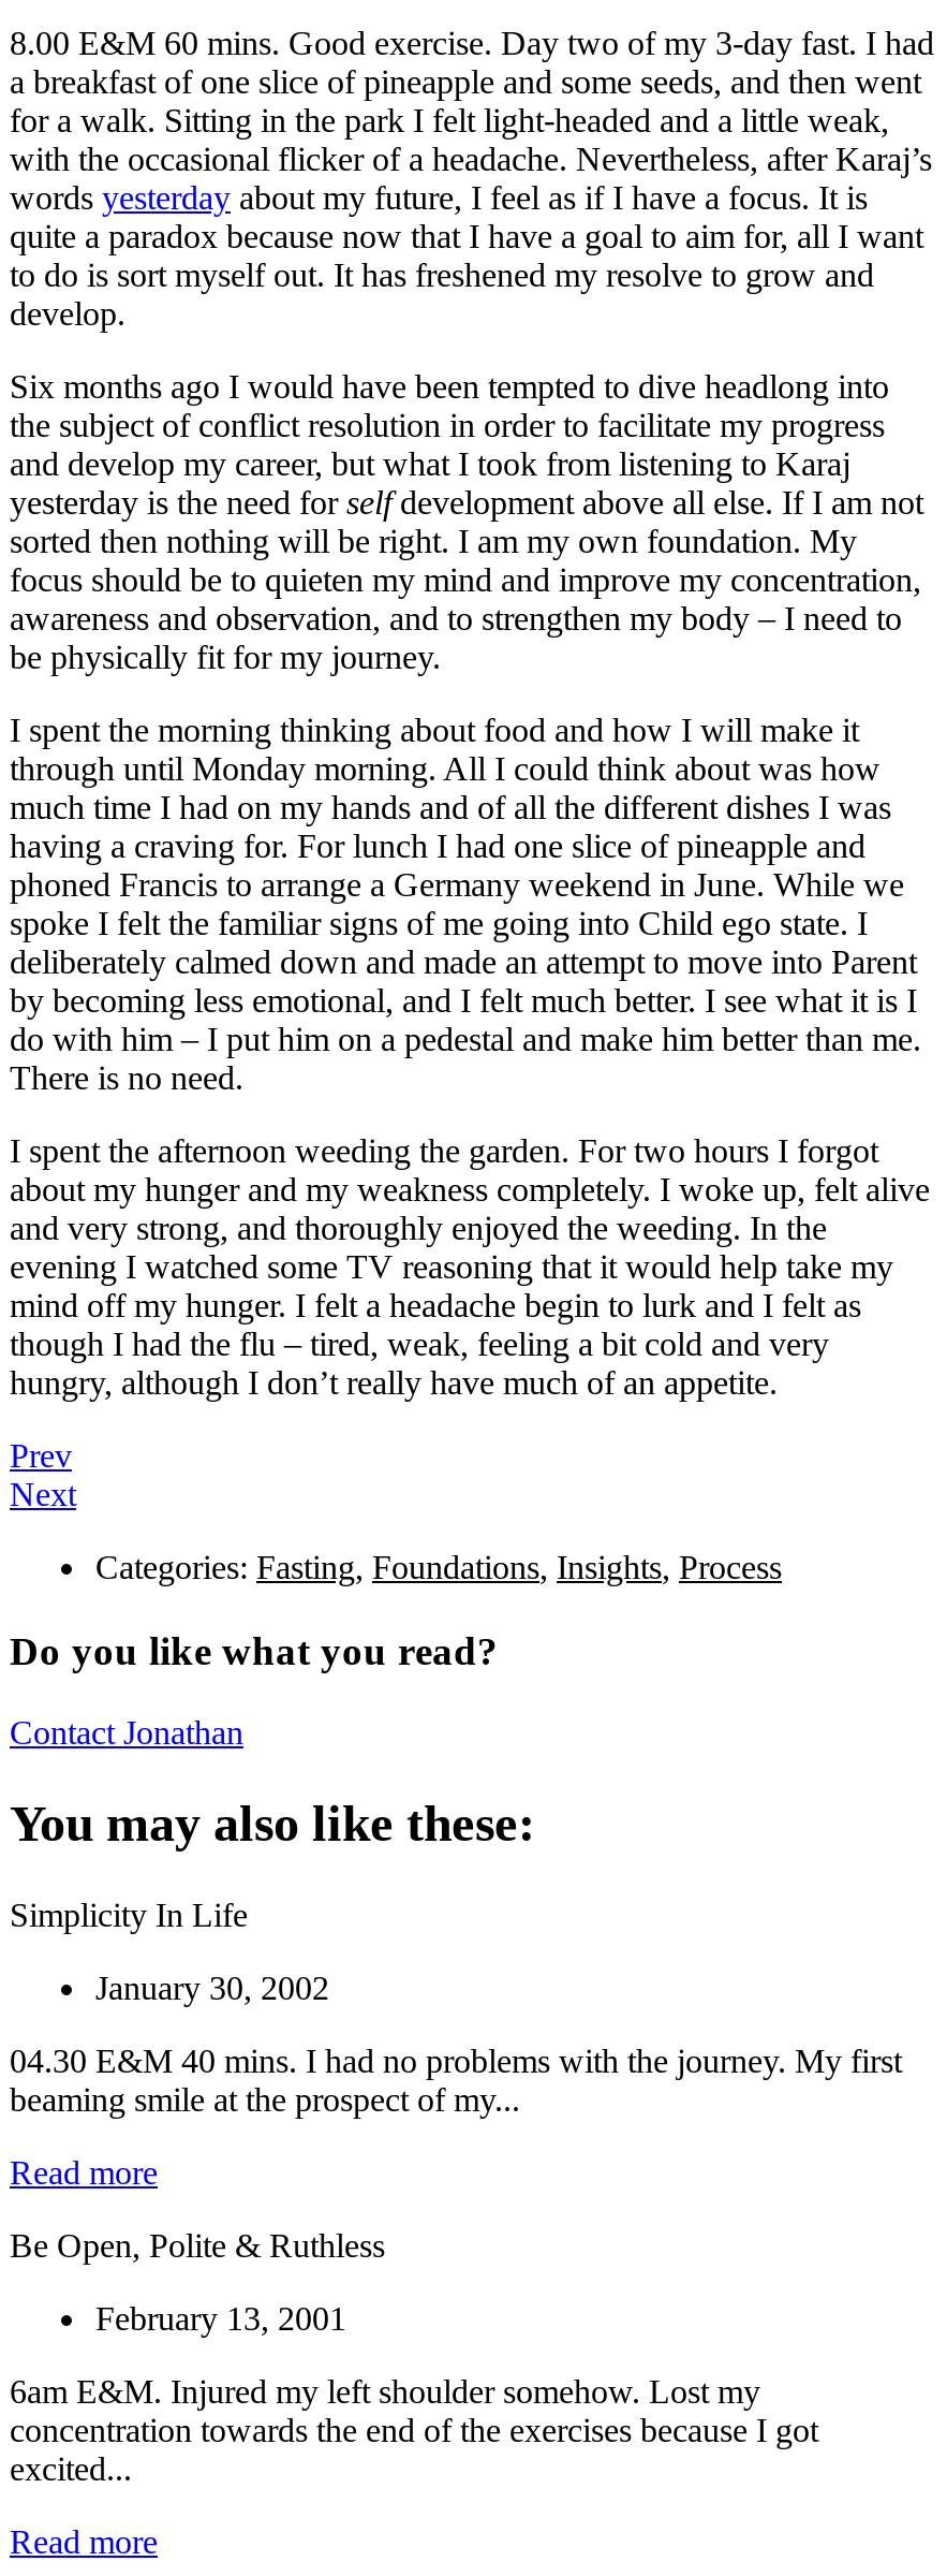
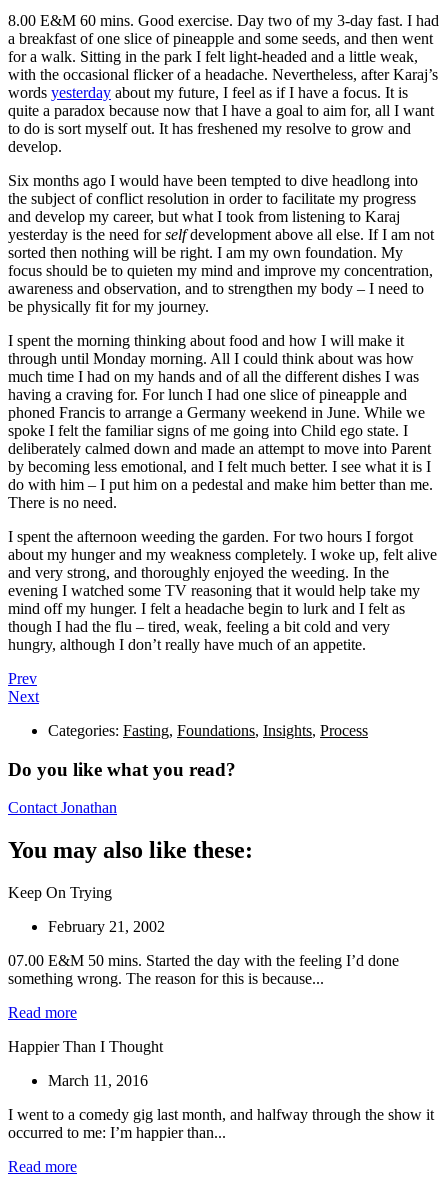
[10,1897,248,1933] Simplicity In Life -> [8,884,112,901] Keep On Trying
[95,1970,329,2006] January 30, 2002 -> [48,918,165,935] February 21, 2002
[10,2043,902,2118] 04.30 E&M 40 mins. I had no problems with the journey. My first | beaming smile at the prospect of my... -> [8,952,399,987] 07.00 E&M 50 mins. Started the day with the feeling I’d done | something wrong. The reason for this is because...
[10,2227,385,2264] Be Open, Polite & Ruthless -> [8,1038,163,1055] Happier Than I Thought
[95,2300,346,2337] February 13, 2001 -> [48,1072,148,1089] March 11, 2016
[10,2373,818,2487] 6am E&M. Injured my left shoulder somehow. Lost my | concentration towards the end of the exercises because I got | excited... -> [8,1106,434,1141] I went to a comedy gig last month, and halfway through the show it | occurred to me: I’m happier than...

